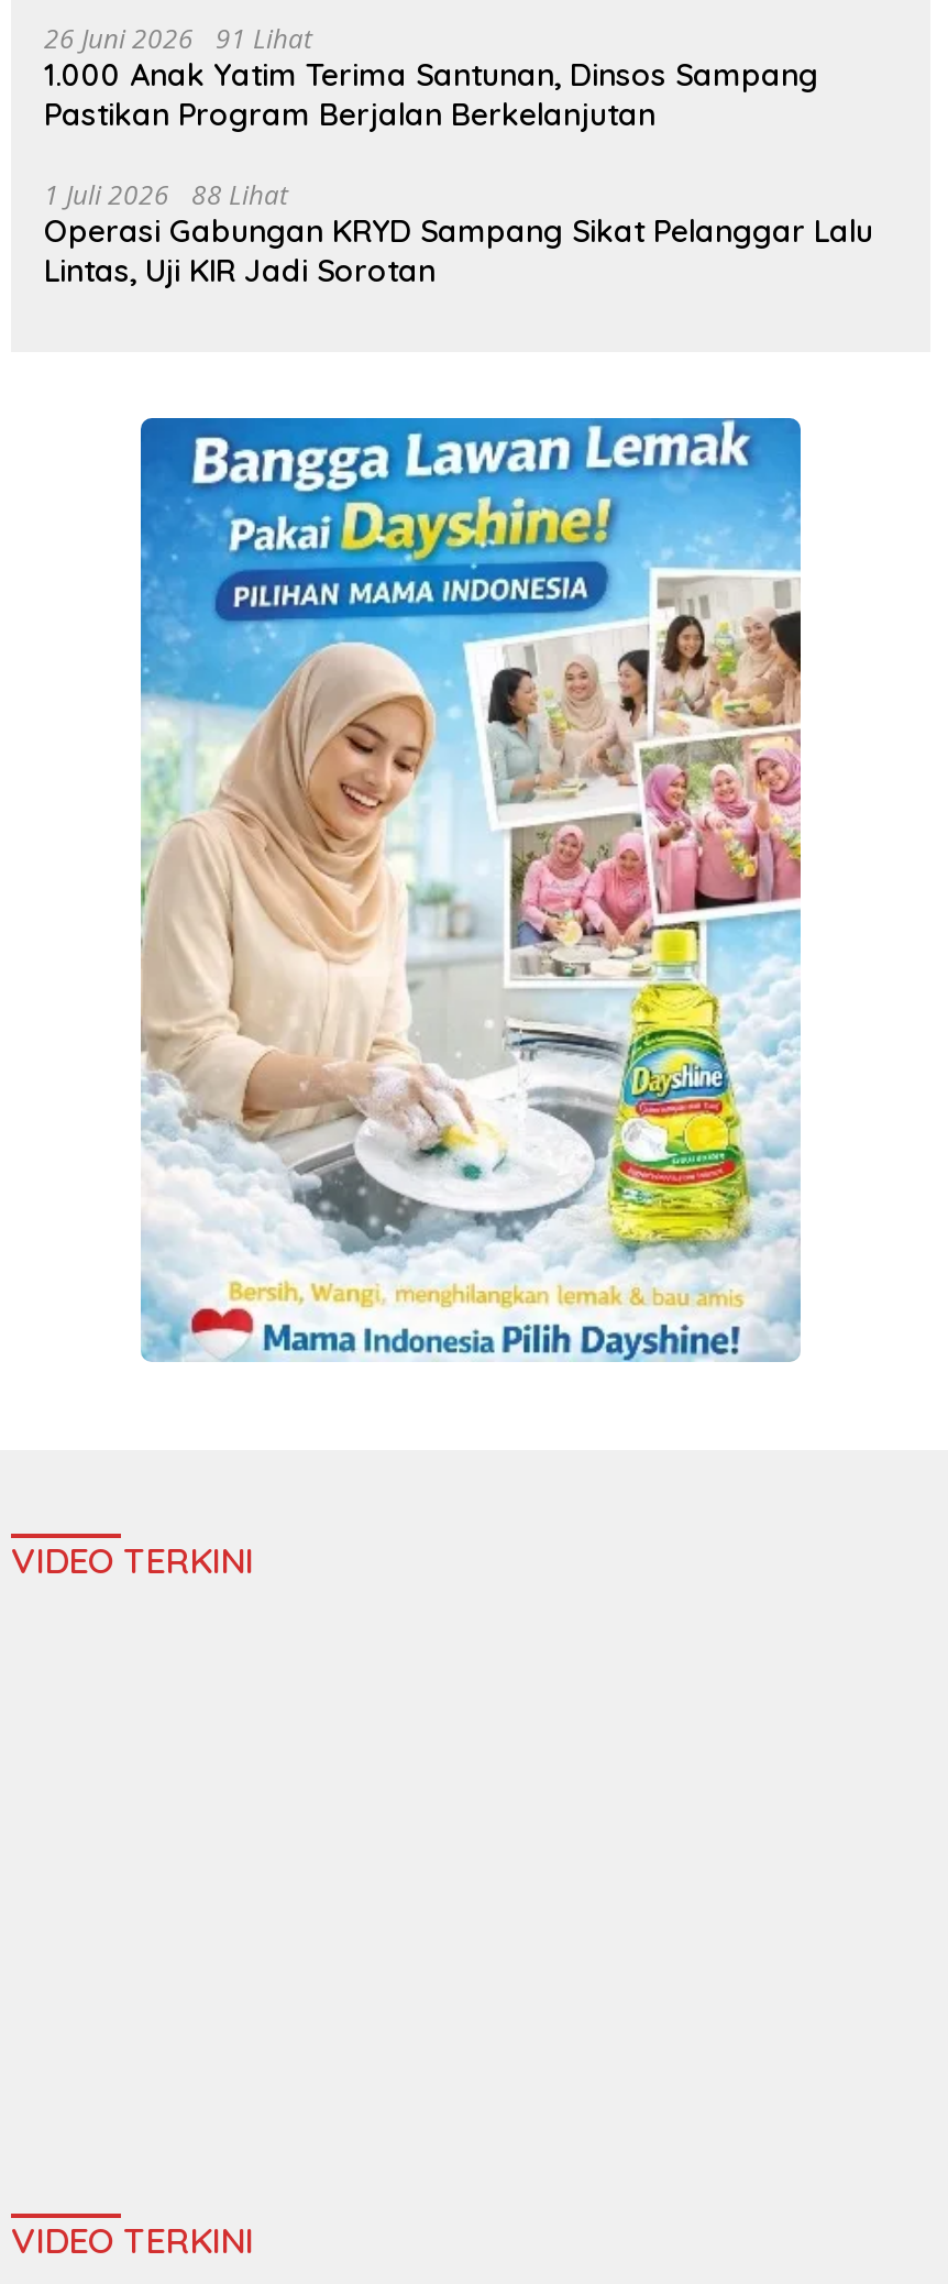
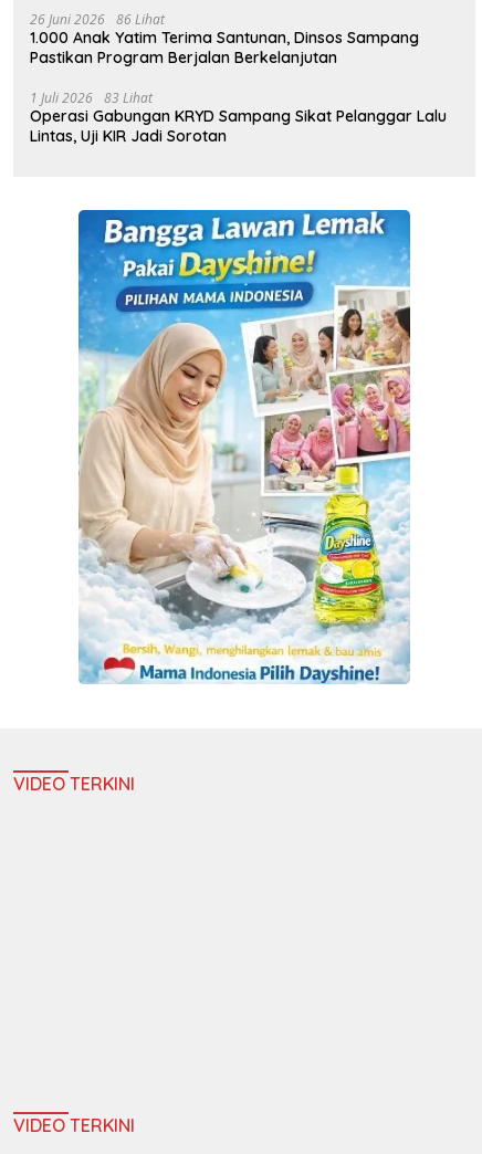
[44,20,312,58] 26 Juni 2026 91 Lihat -> [30,10,165,29] 26 Juni 2026 86 Lihat
[44,177,288,214] 1 Juli 2026 88 Lihat -> [30,89,153,108] 1 Juli 2026 83 Lihat

